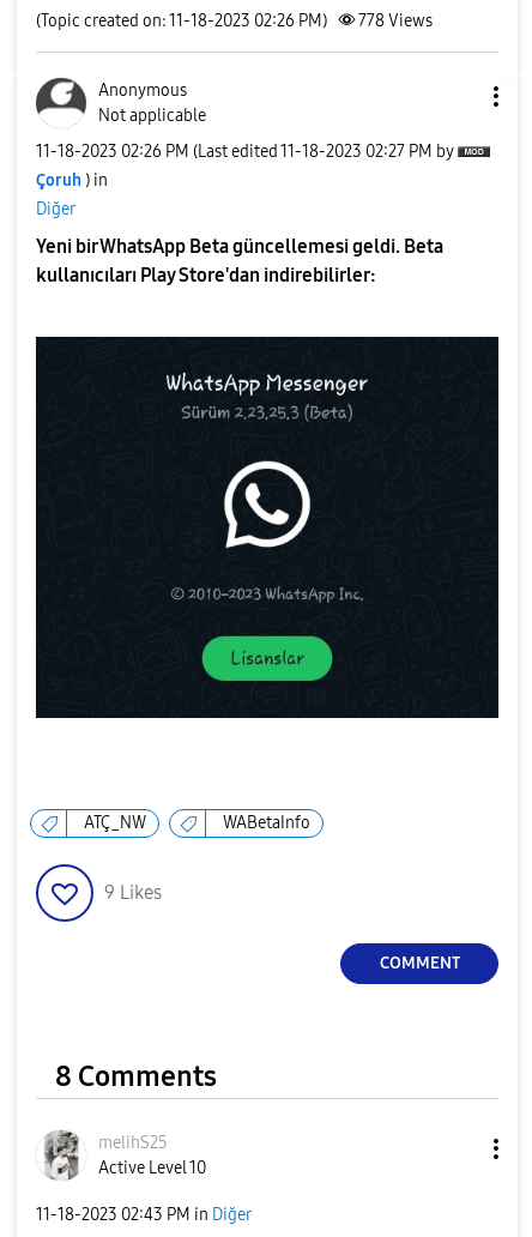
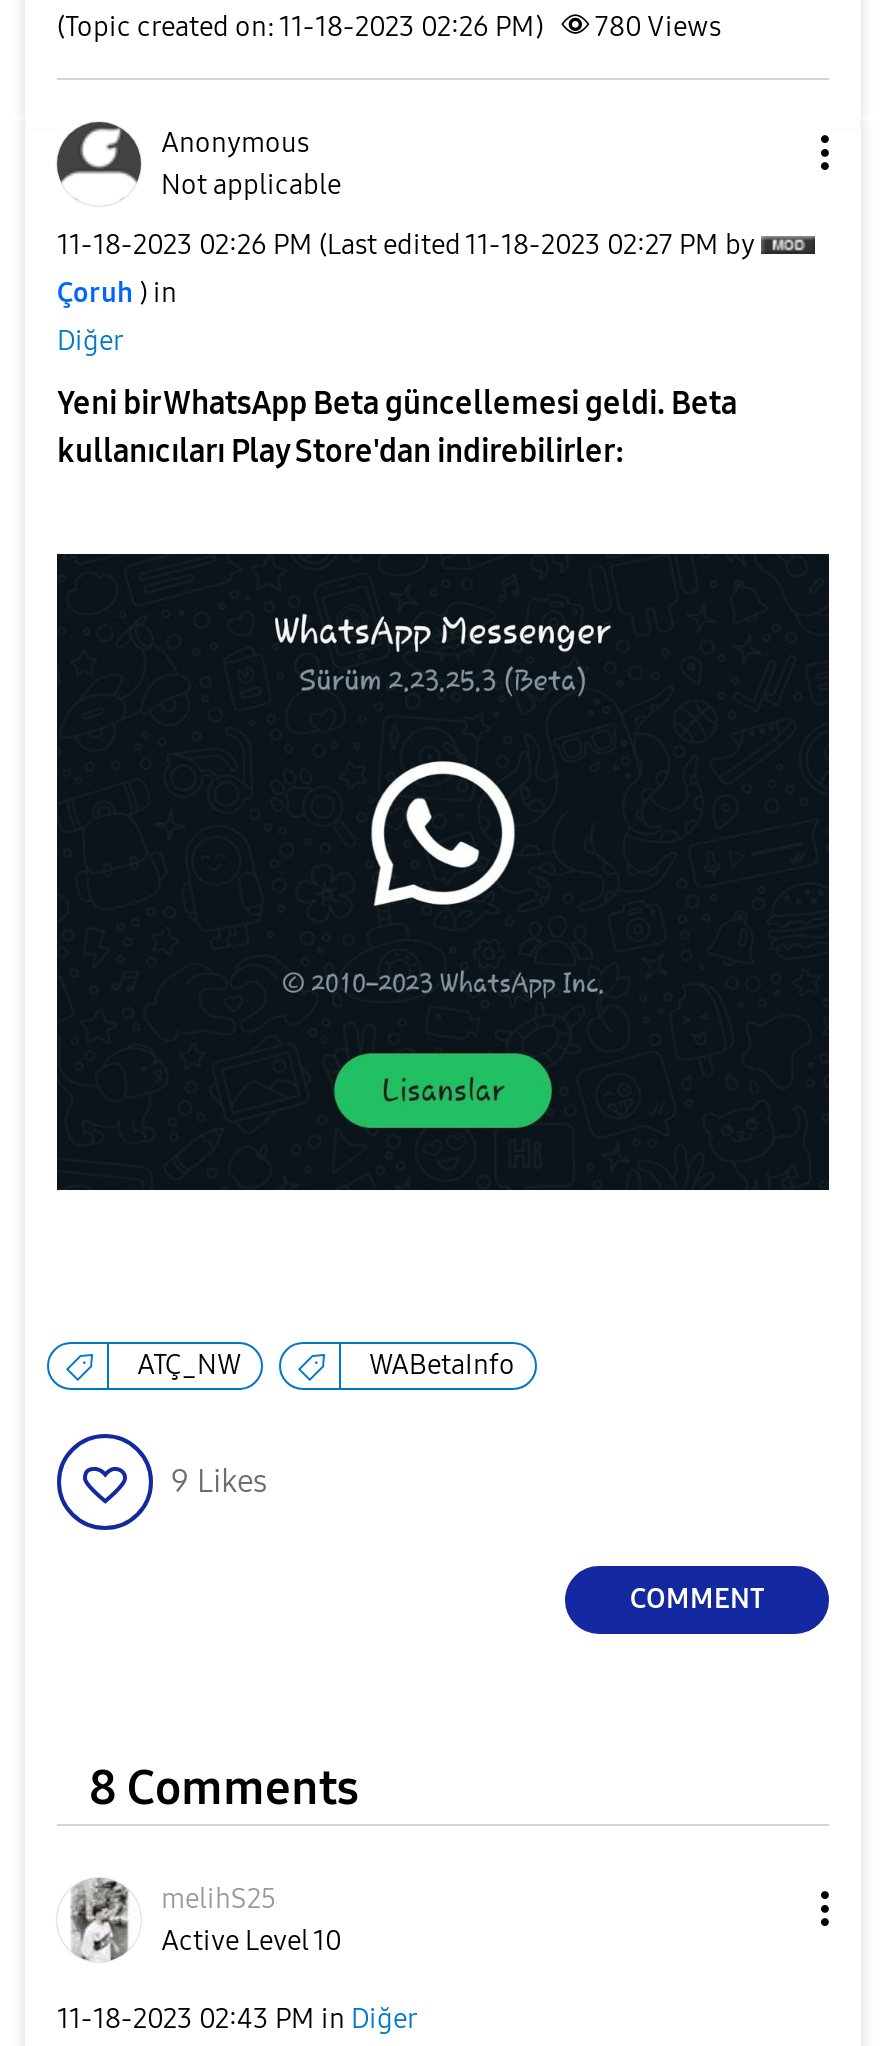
[36,11,433,31] (Topic created on: 11-18-2023 02:26 PM) 778 Views -> [57,10,721,44] (Topic created on: 11-18-2023 02:26 PM) 780 Views

